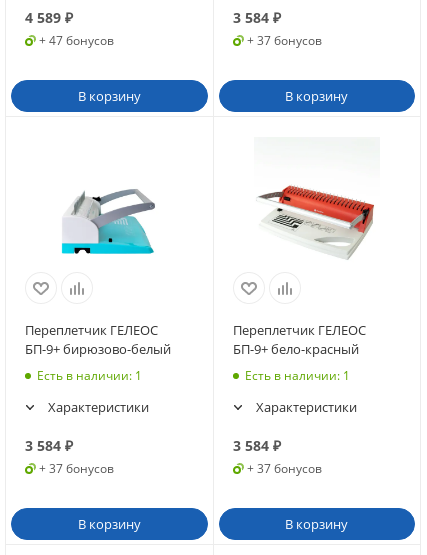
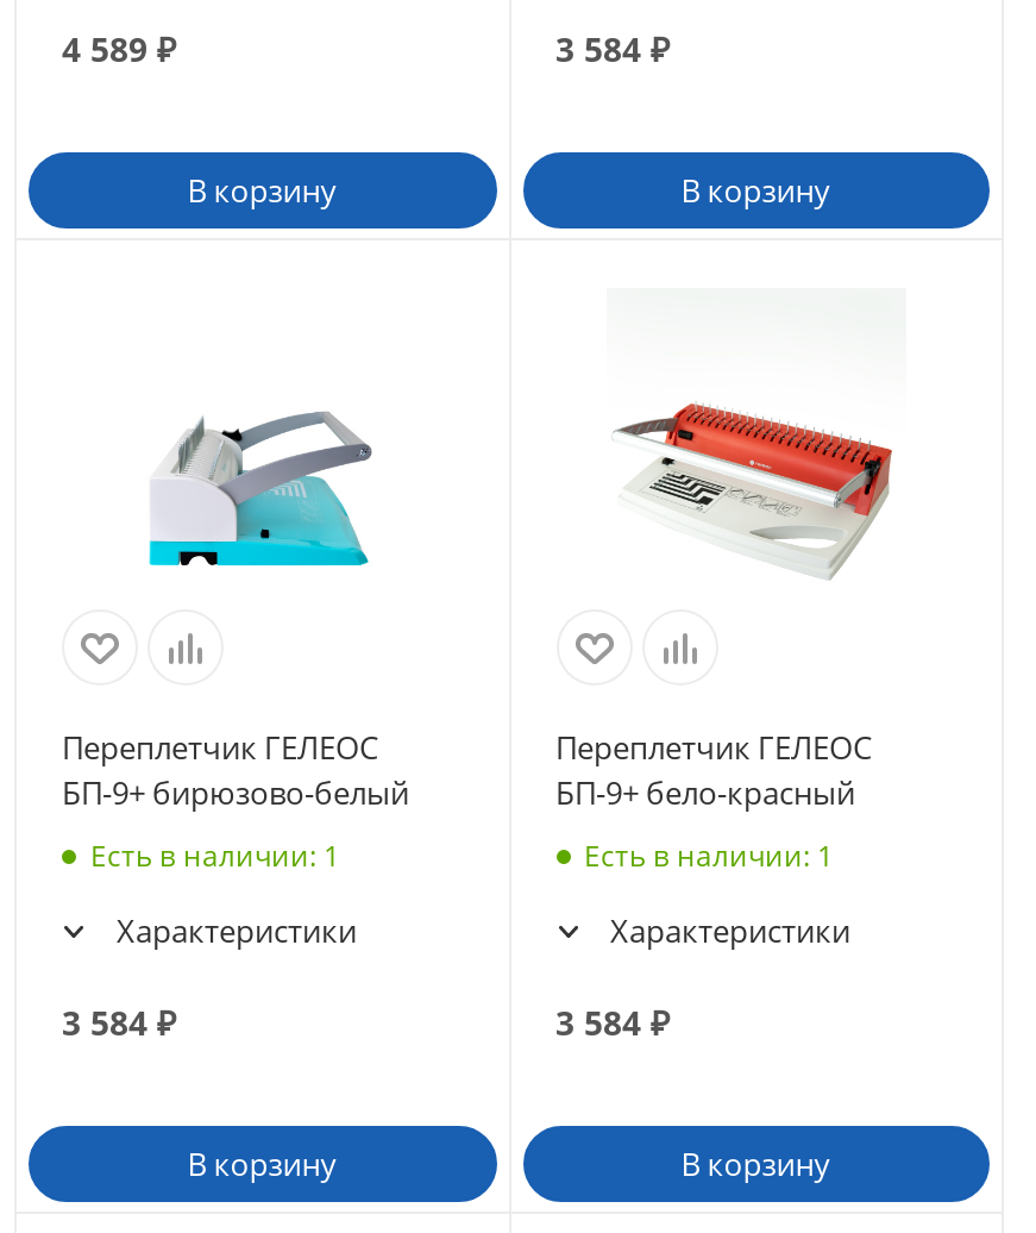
[39,32,114,49] + 47 бонусов -> none
[246,32,321,49] + 37 бонусов -> none
[39,460,114,477] + 37 бонусов -> none
[246,460,321,477] + 37 бонусов -> none

